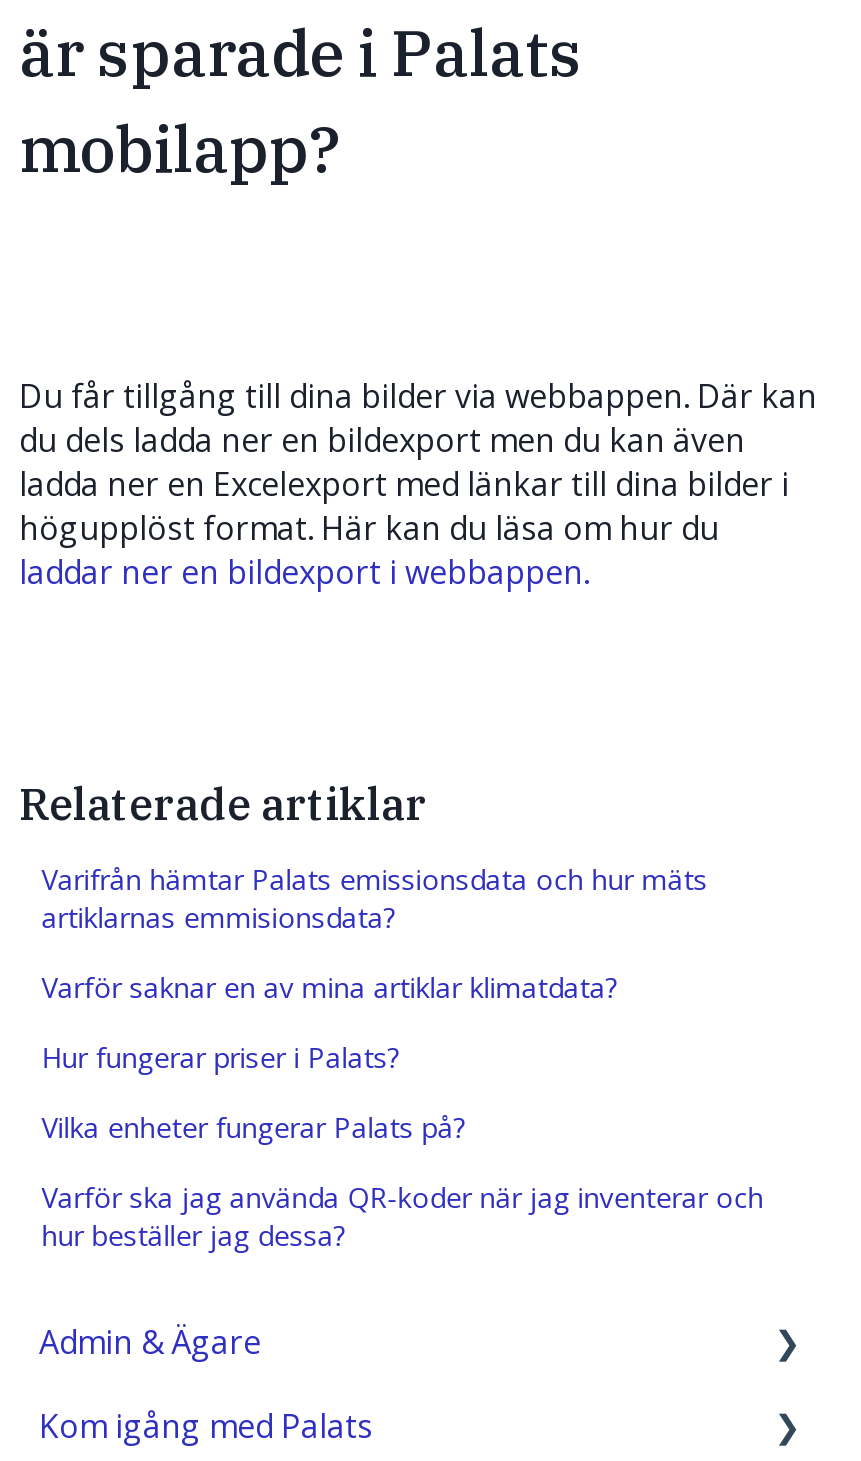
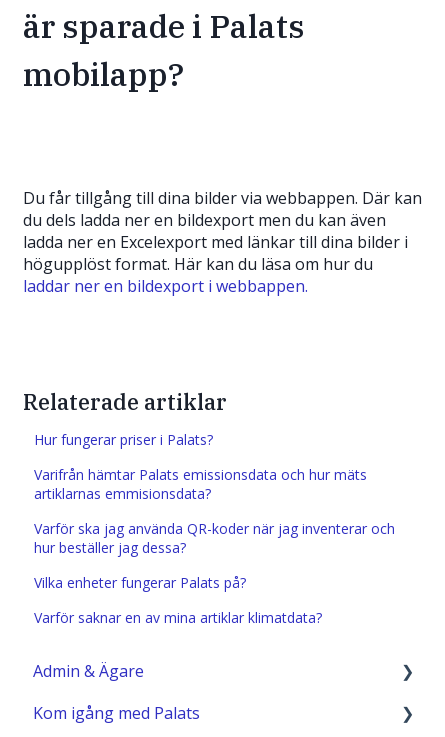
moved [41,861,707,937] -> [34,465,367,503]: Varifrån hämtar Palats emissionsdata och hur mäts | artiklarnas emmisionsdata?
moved [41,969,617,1147] -> [34,573,322,627]: Vilka enheter fungerar Palats på? | Varför saknar en av mina artiklar klimatdata?
moved [41,1039,399,1077] -> [34,430,213,449]: Hur fungerar priser i Palats?
moved [41,1179,763,1255] -> [34,519,395,557]: Varför ska jag använda QR-koder när jag inventerar och | hur beställer jag dessa?

